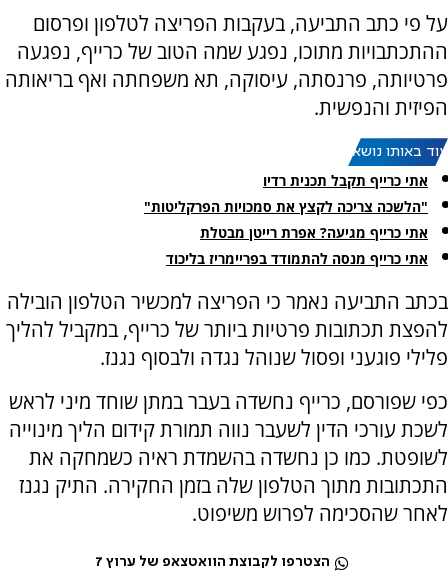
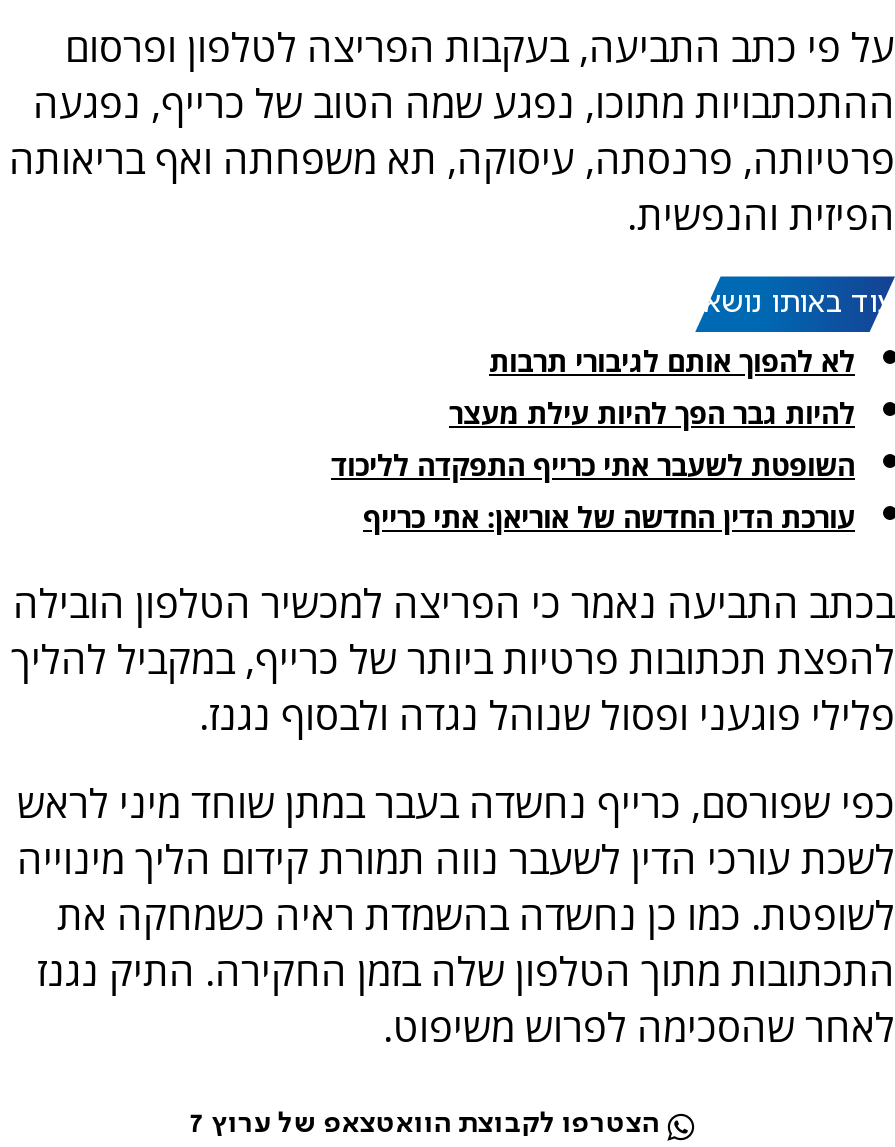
[144,171,428,268] אתי כרייף תקבל תכנית רדיו | "הלשכה צריכה לקצץ את סמכויות הפרקליטות" | אתי כרייף מגיעה? אפרת רייטן מבטלת | אתי כרייף מנסה להתמודד בפריימריז בליכוד -> [331,343,855,535] לא להפוך אותם לגיבורי תרבות | להיות גבר הפך להיות עילת מעצר | השופטת לשעבר אתי כרייף התפקדה לליכוד | עורכת הדין החדשה של אוריאן: אתי כרייף

